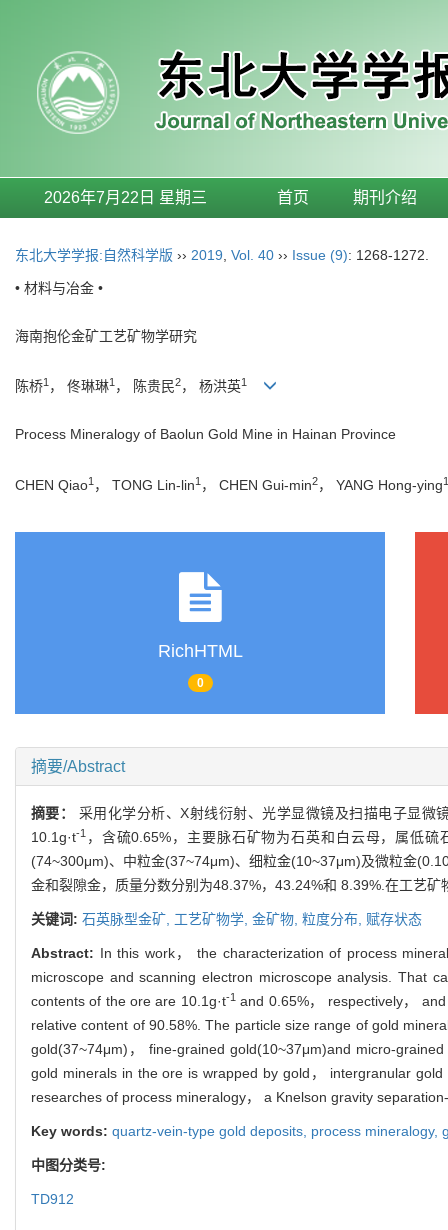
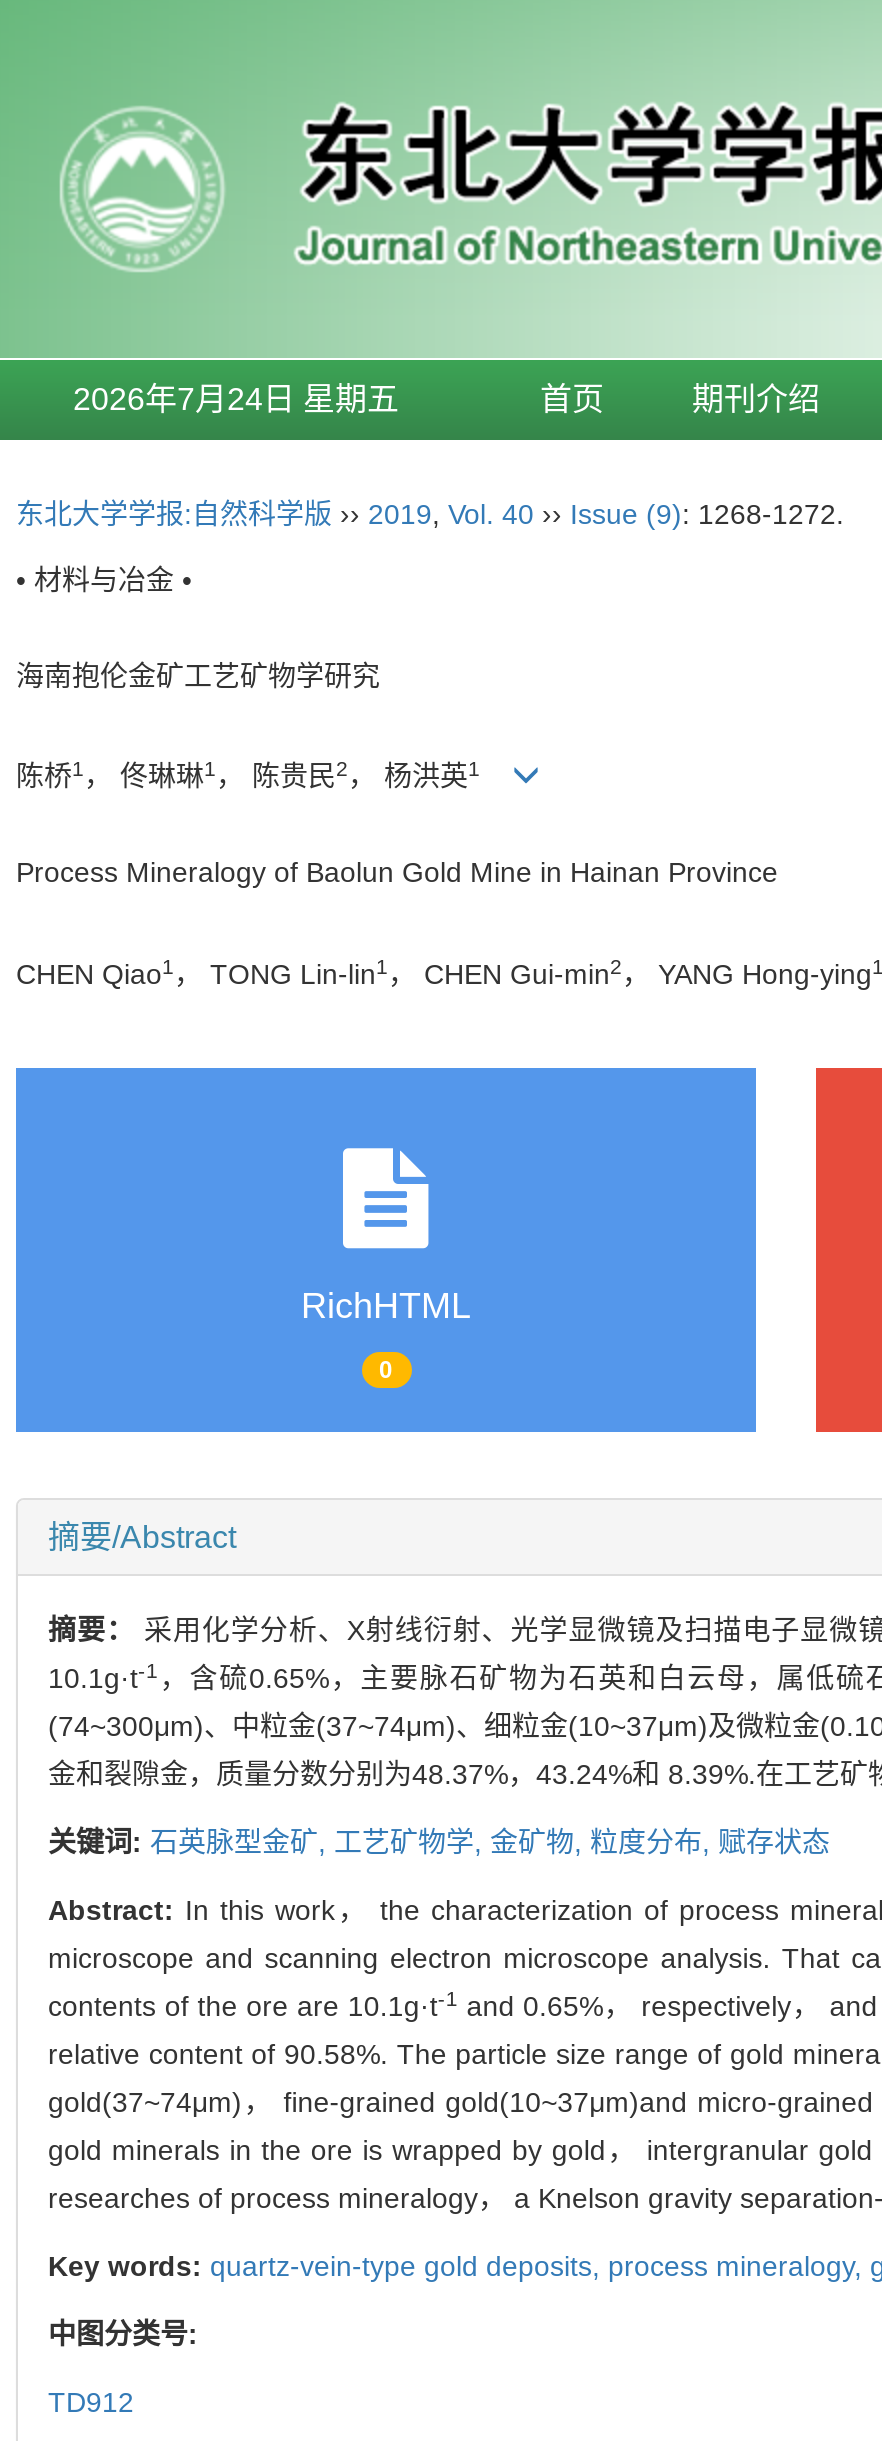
[43,189,206,206] 2026年7月22日 星期三 -> [73,382,399,416] 2026年7月24日 星期五

